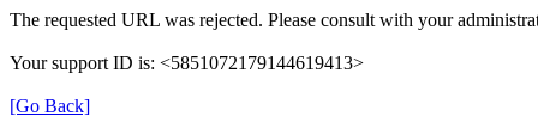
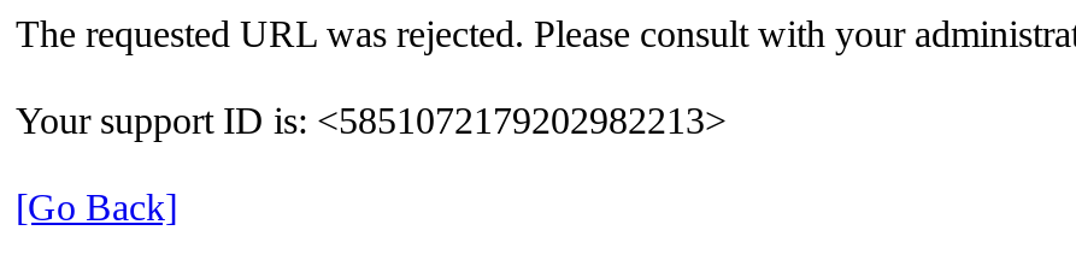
[10,53,364,73] Your support ID is: <5851072179144619413> -> [16,100,727,141] Your support ID is: <5851072179202982213>

